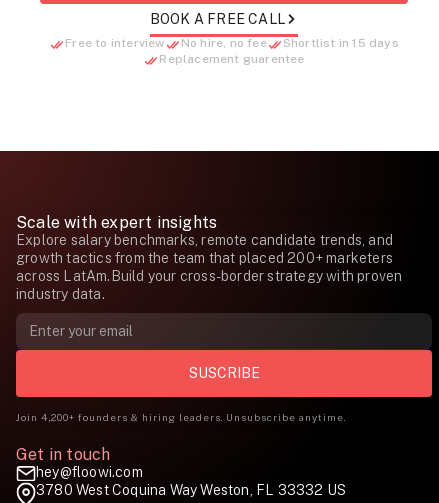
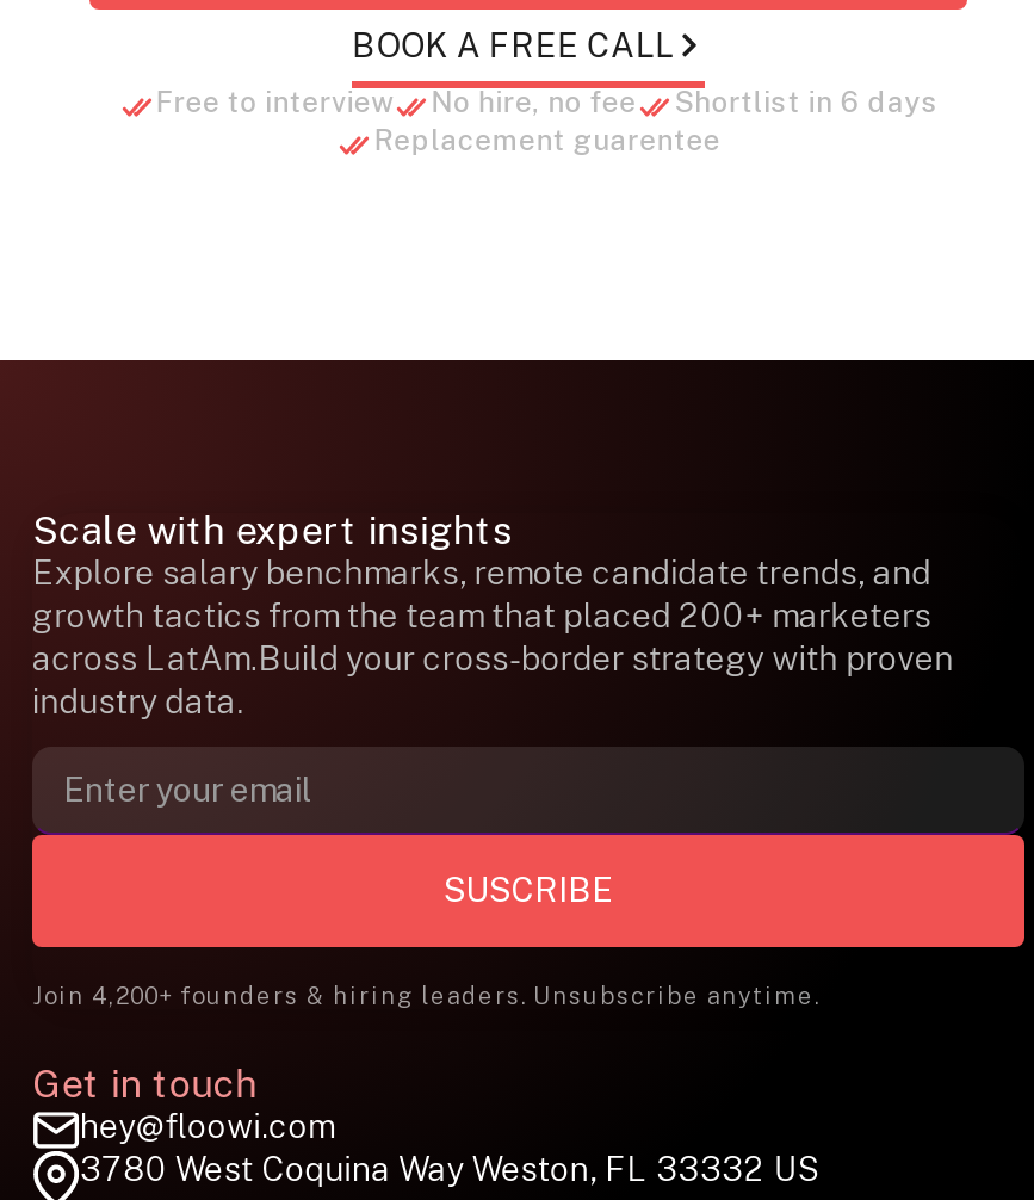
[283,36,399,50] Shortlist in 15 days -> [675,86,939,119] Shortlist in 6 days

